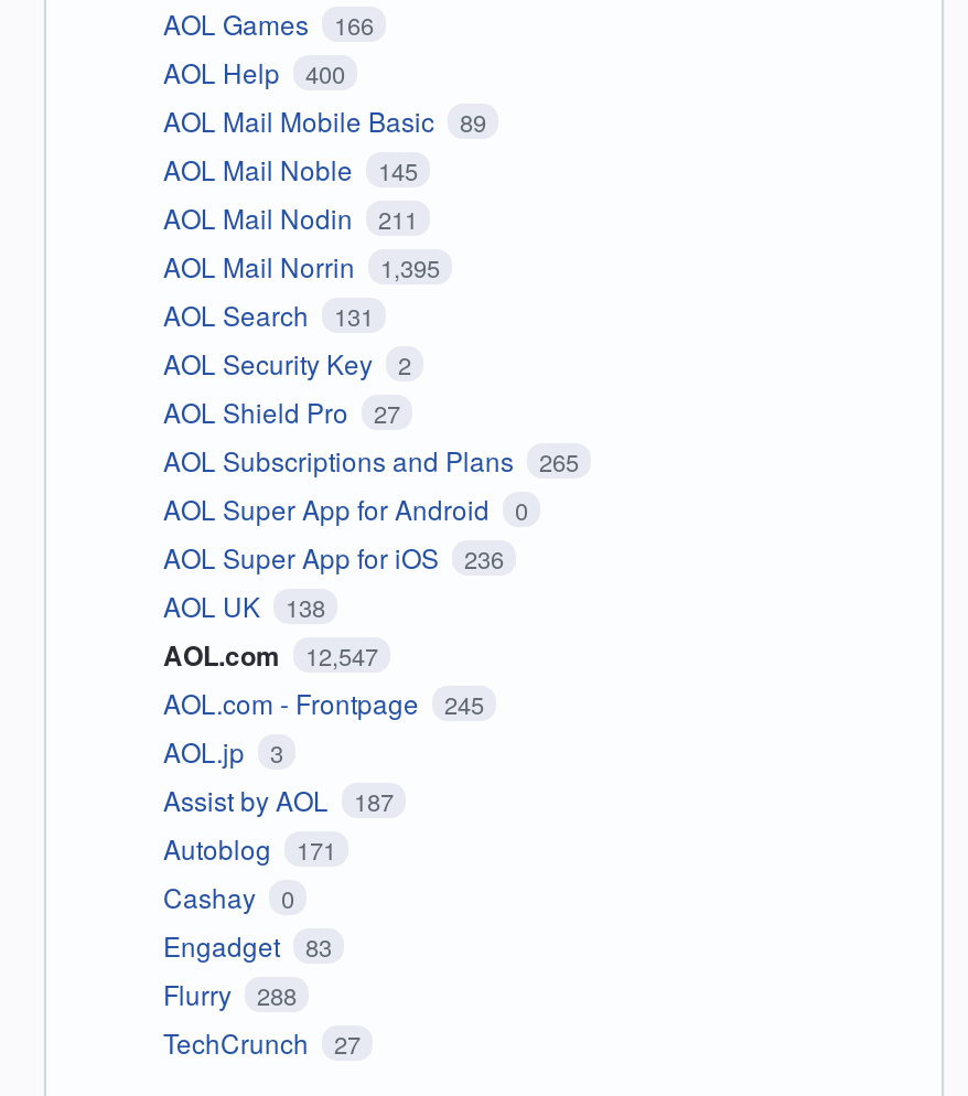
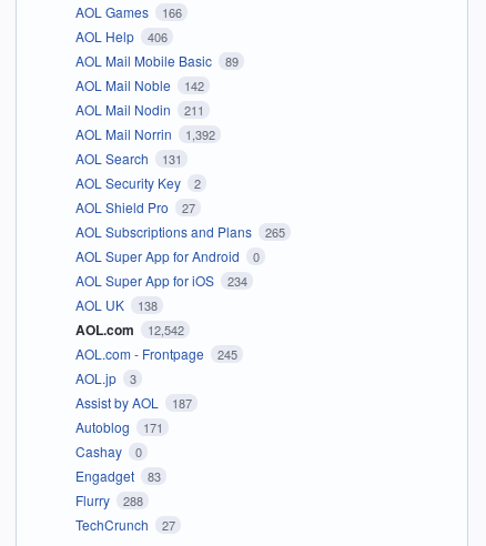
[163,54,345,91] AOL Help 400 -> [75,27,167,46] AOL Help 406
[163,151,418,188] AOL Mail Noble 145 -> [75,76,204,95] AOL Mail Noble 142
[163,248,440,285] AOL Mail Norrin 1,395 -> [75,125,215,143] AOL Mail Norrin 1,392
[163,539,504,576] AOL Super App for iOS 236 -> [75,271,247,290] AOL Super App for iOS 234
[163,636,378,675] AOL.com 12,547 -> [75,320,184,340] AOL.com 12,542

